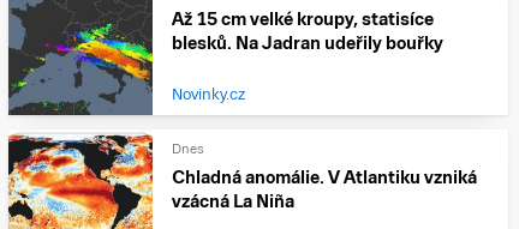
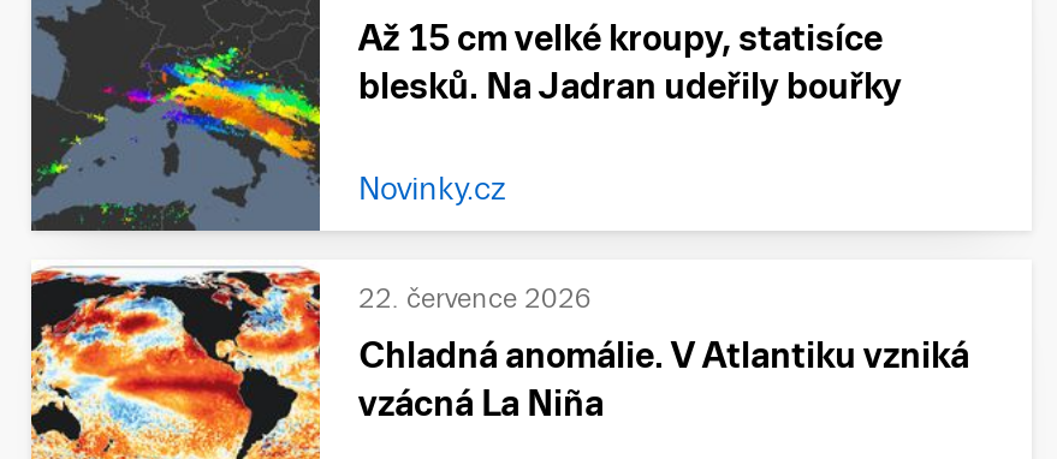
[172,141,204,156] Dnes -> [358,284,592,312] 22. července 2026

